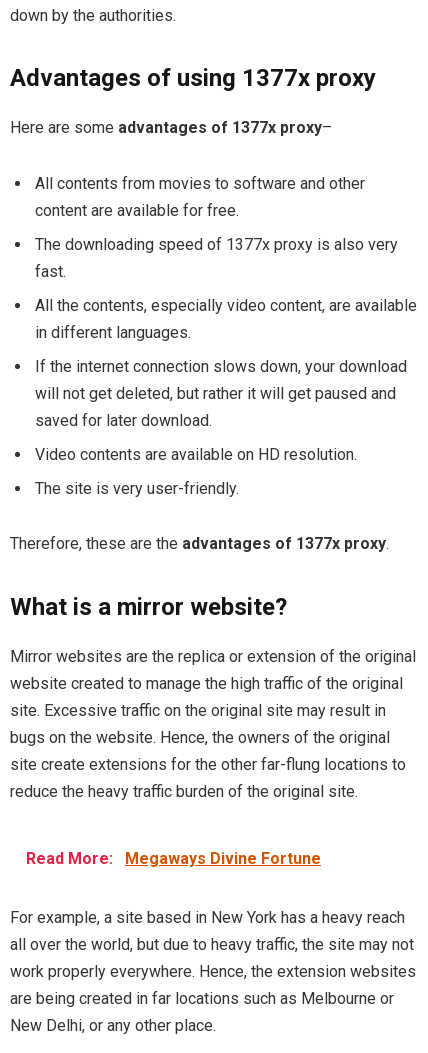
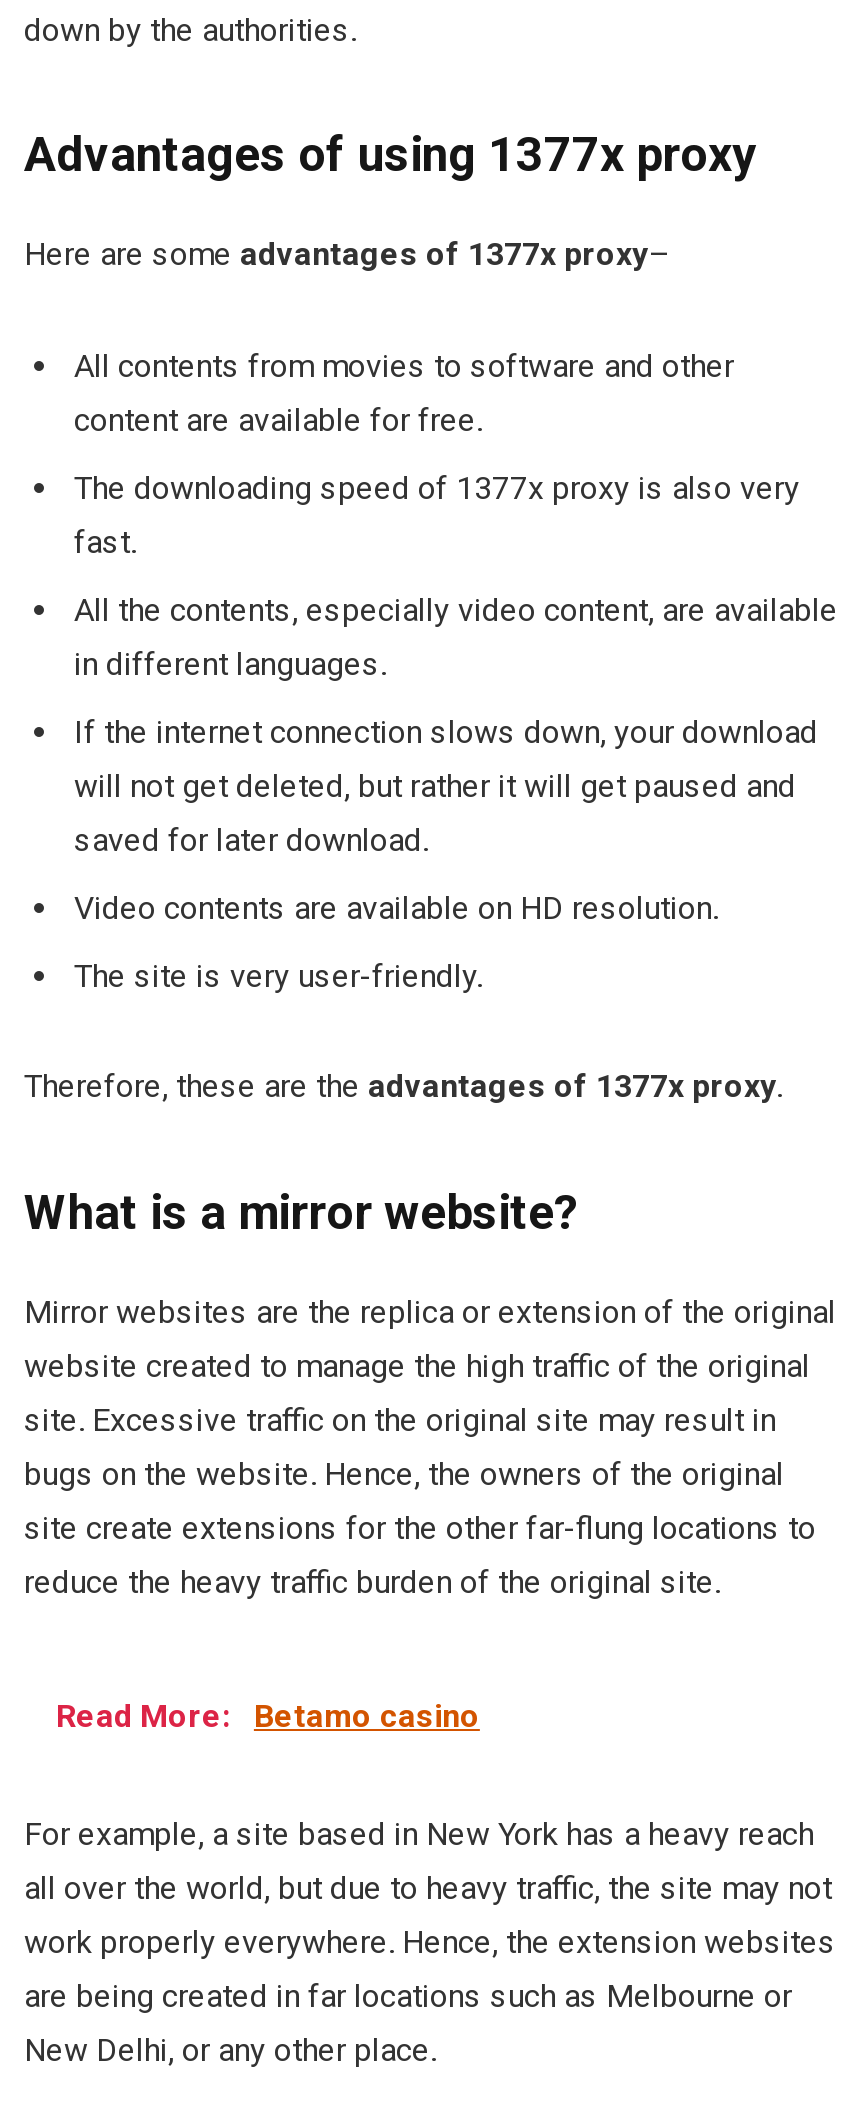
[26,849,321,868] Read More: Megaways Divine Fortune -> [56,1697,480,1735] Read More: Betamo casino

